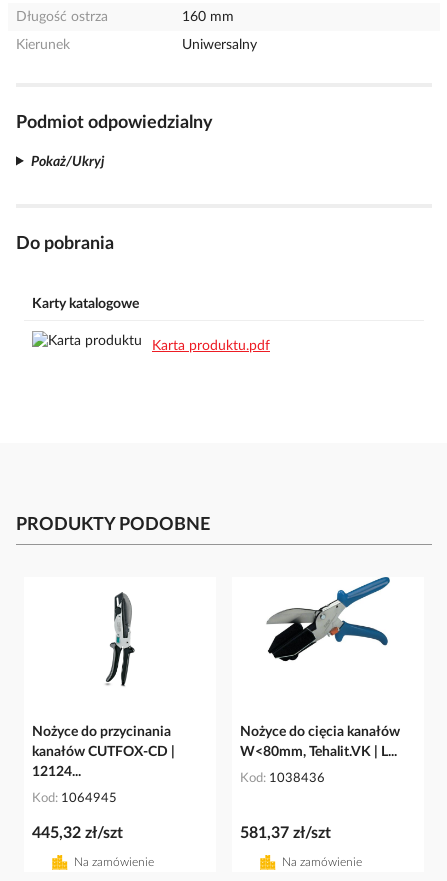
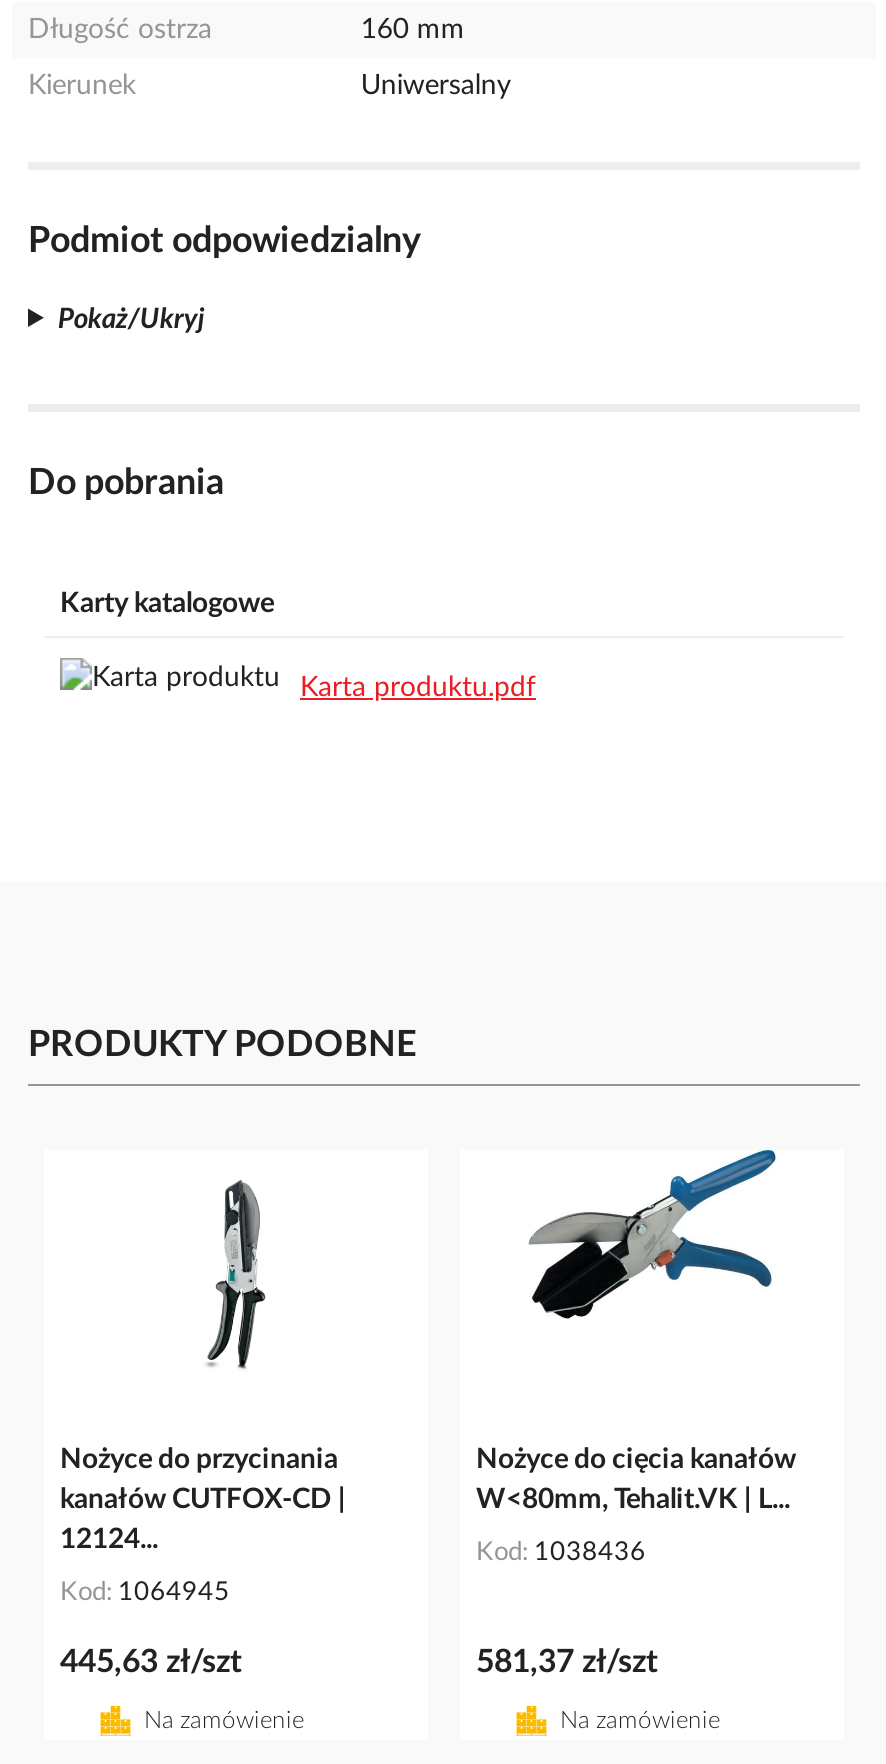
[32,825,123,841] 445,32 zł/szt -> [60,1647,242,1679] 445,63 zł/szt

